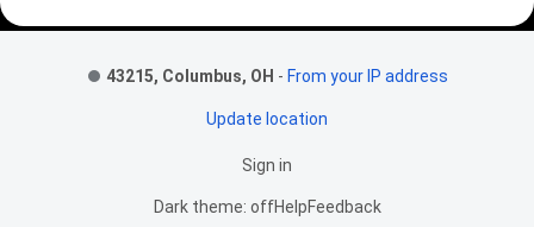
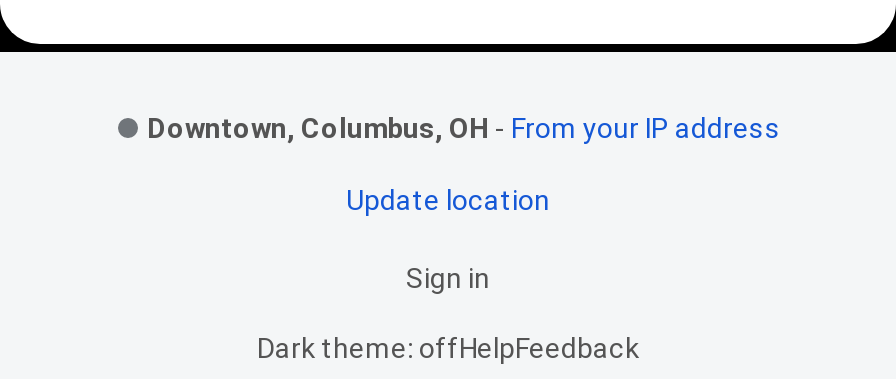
[105,67,448,86] 43215, Columbus, OH - From your IP address -> [147,112,781,144] Downtown, Columbus, OH - From your IP address

